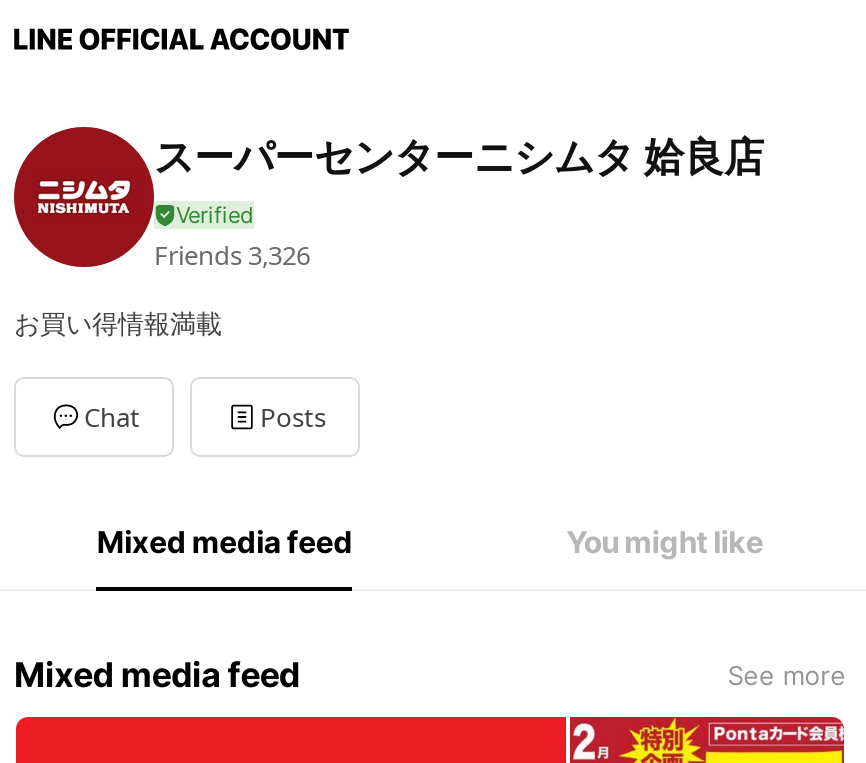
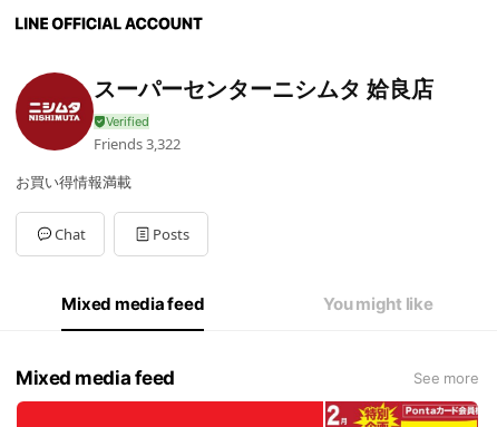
[154,236,310,272] Friends 3,326 -> [94,133,181,153] Friends 3,322

